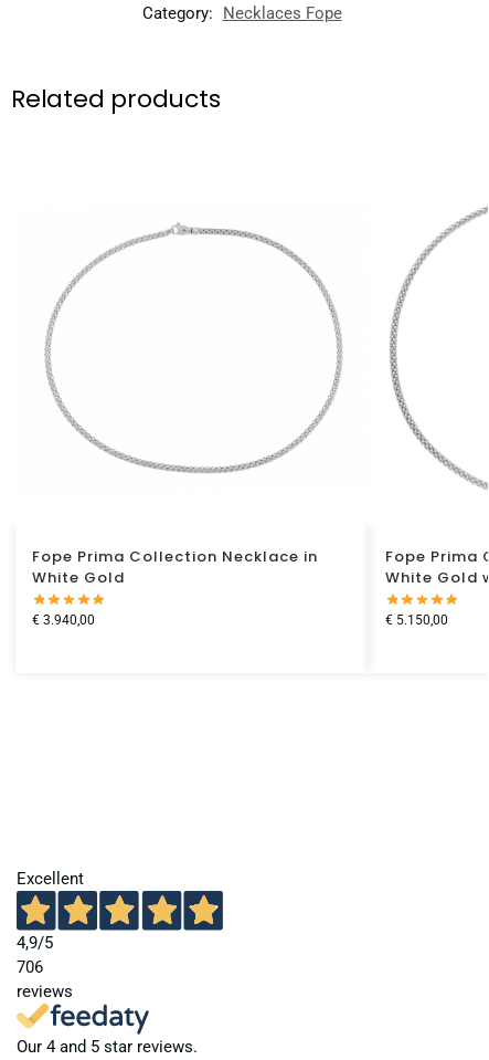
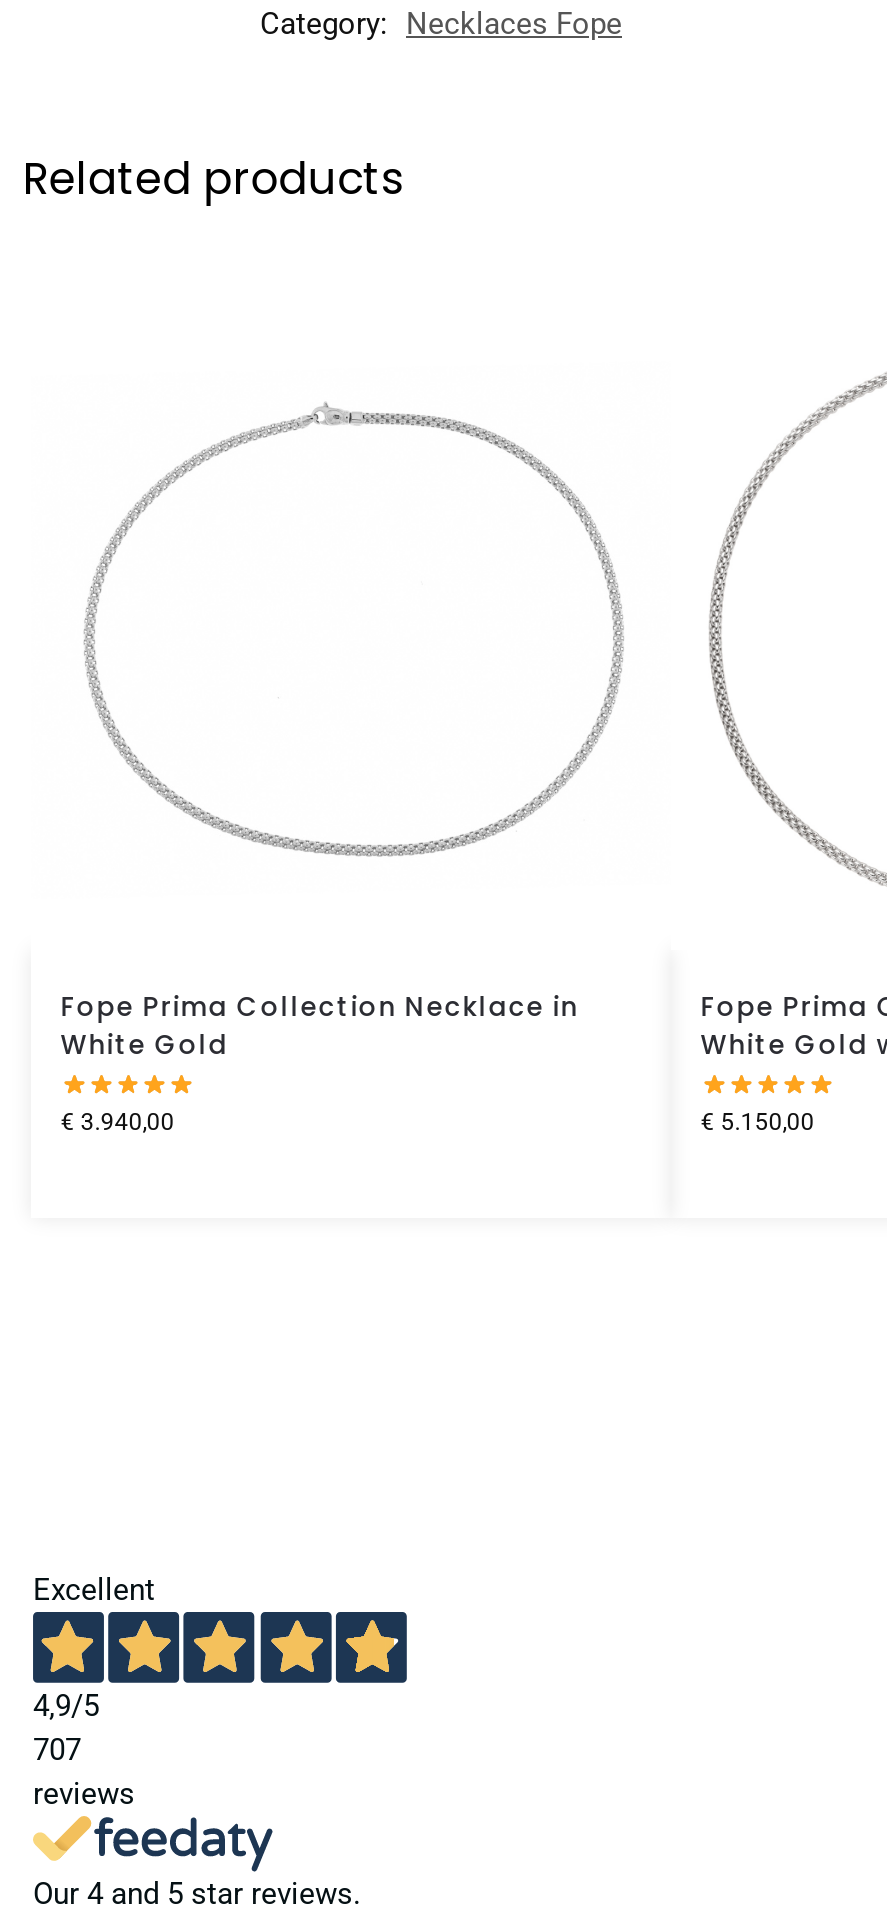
[17,957,43,977] 706 -> [33,1732,81,1768] 707

